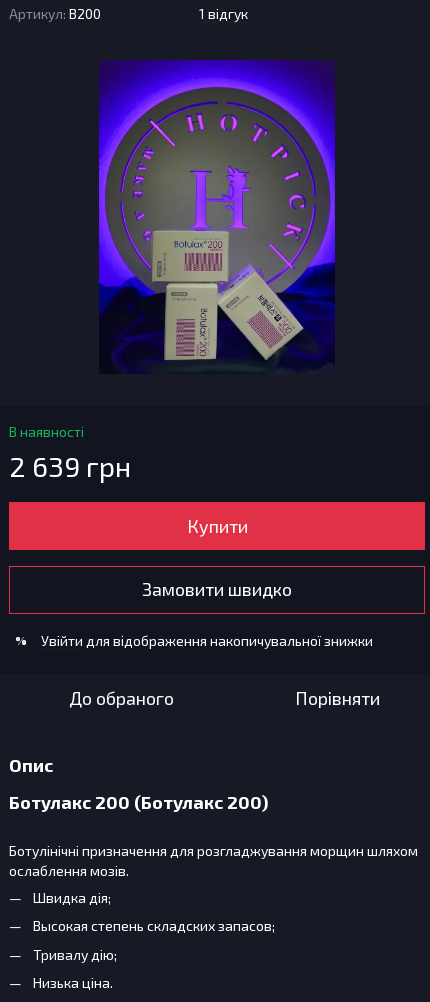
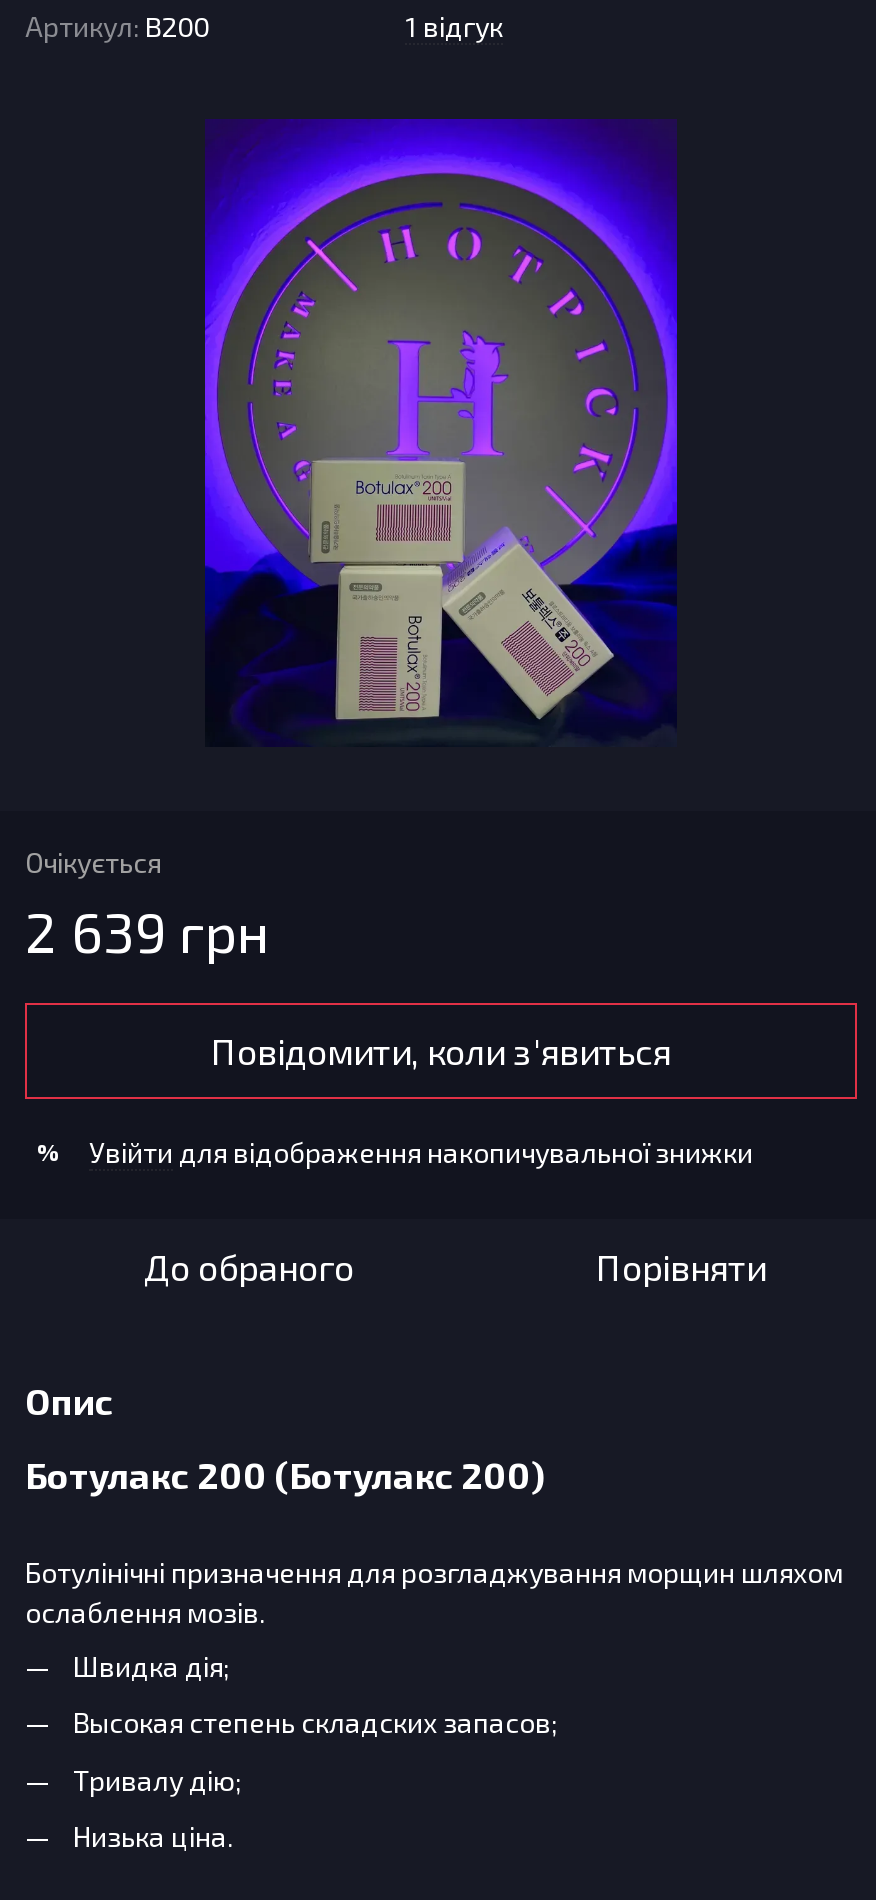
[9,423,84,440] В наявності -> [25,844,161,878] Очікується
[142,515,292,600] Купити | Замовити швидко -> [211,1028,671,1072] Повідомити, коли з'явиться

